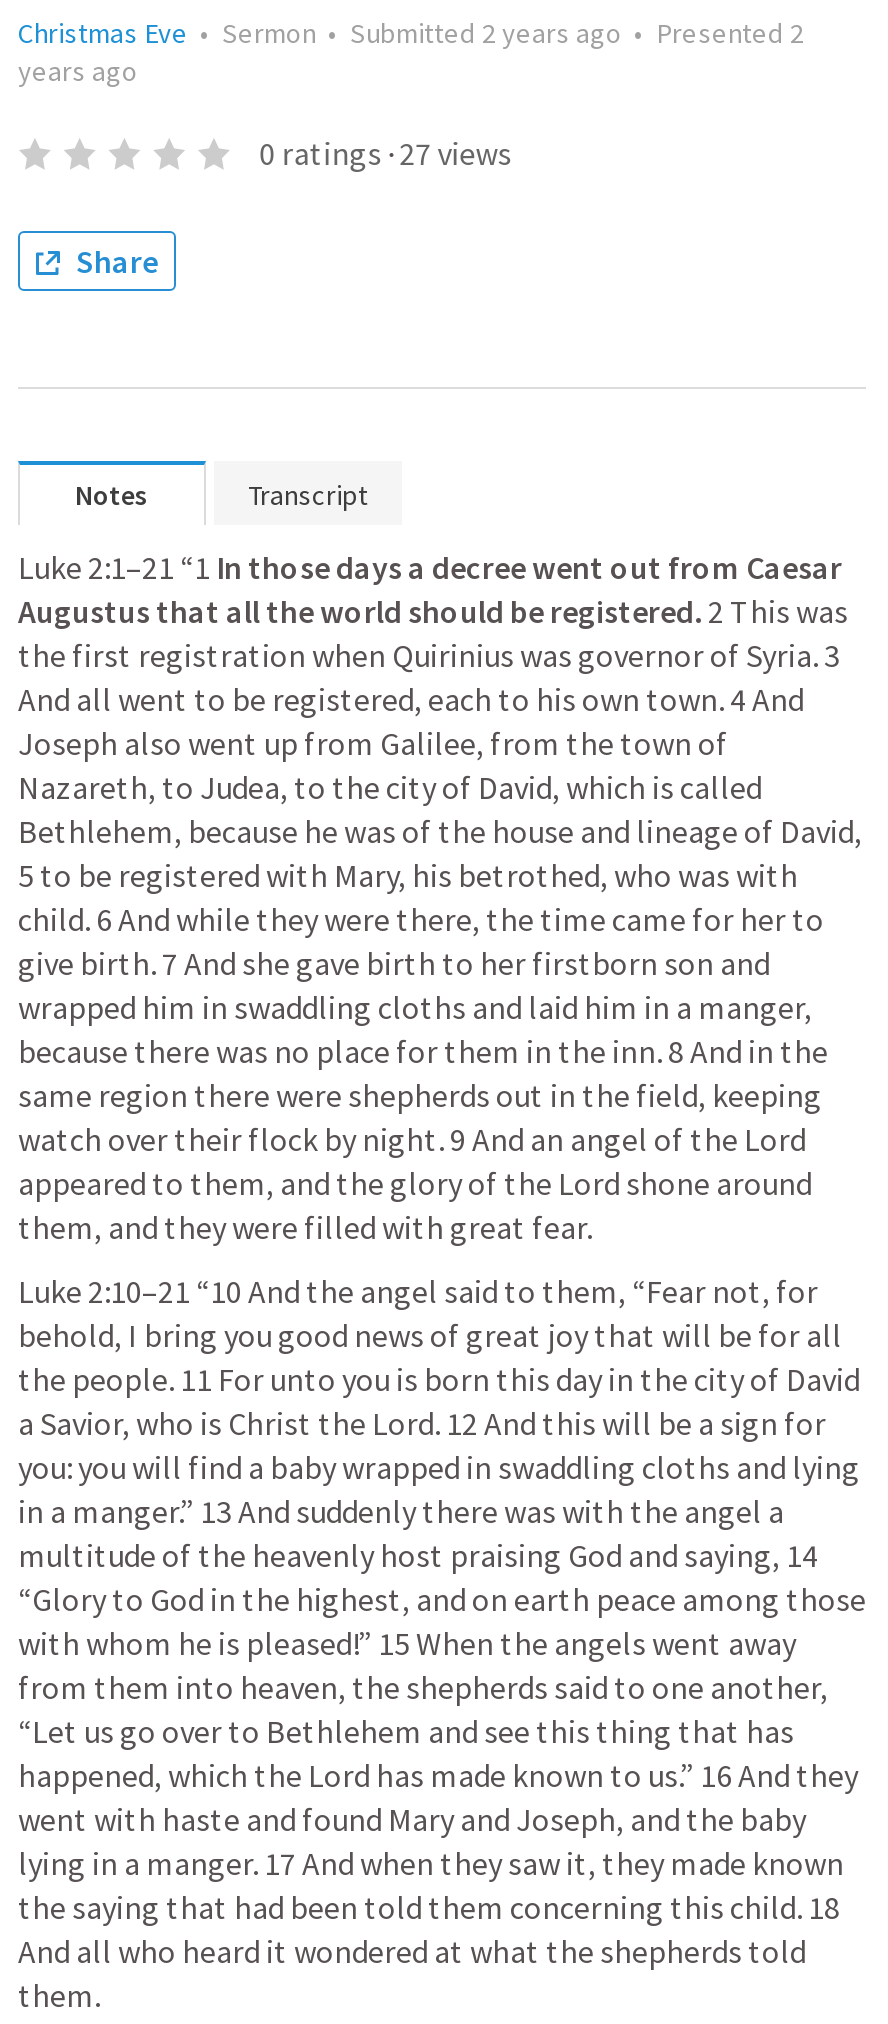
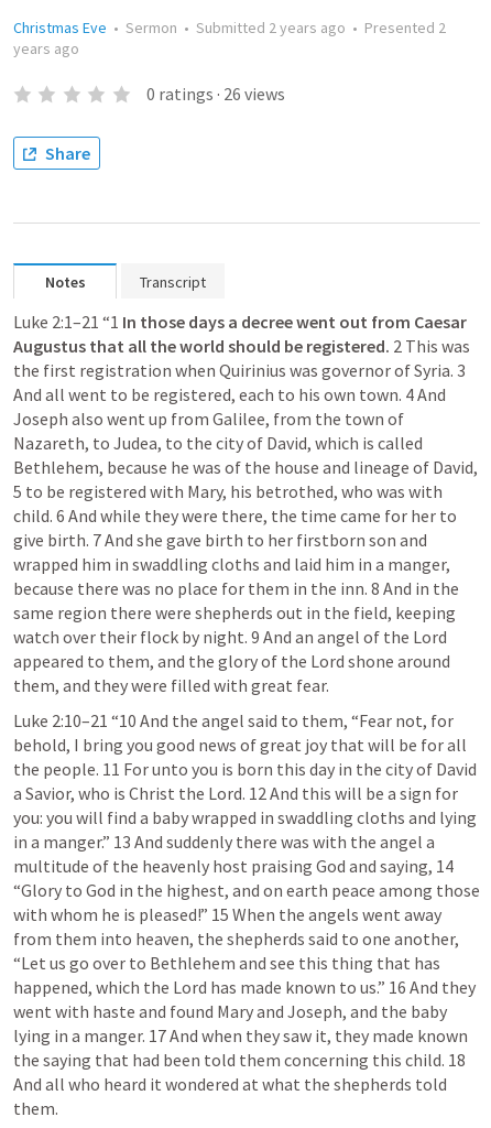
[259,133,511,173] 0 ratings · 27 views -> [146,83,285,105] 0 ratings · 26 views

